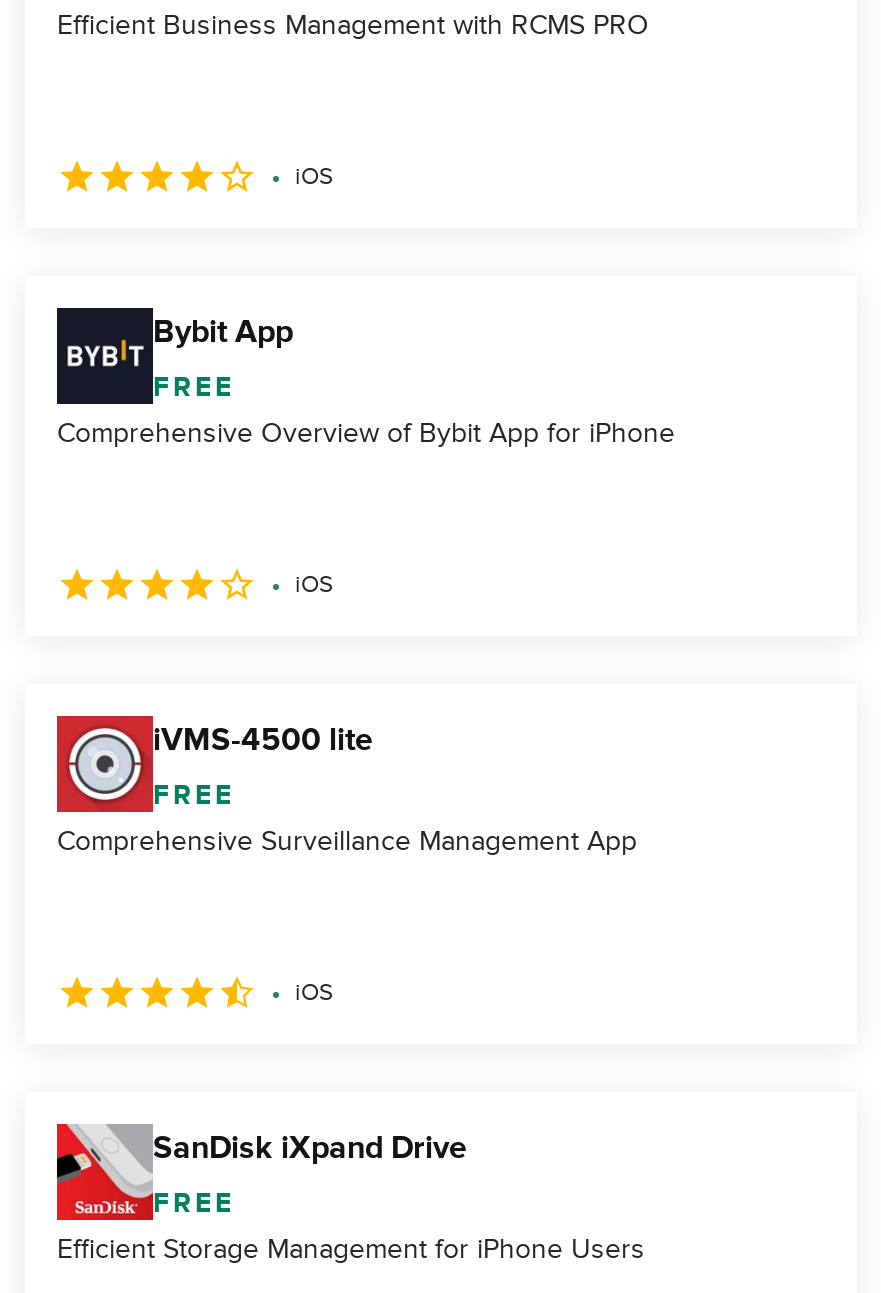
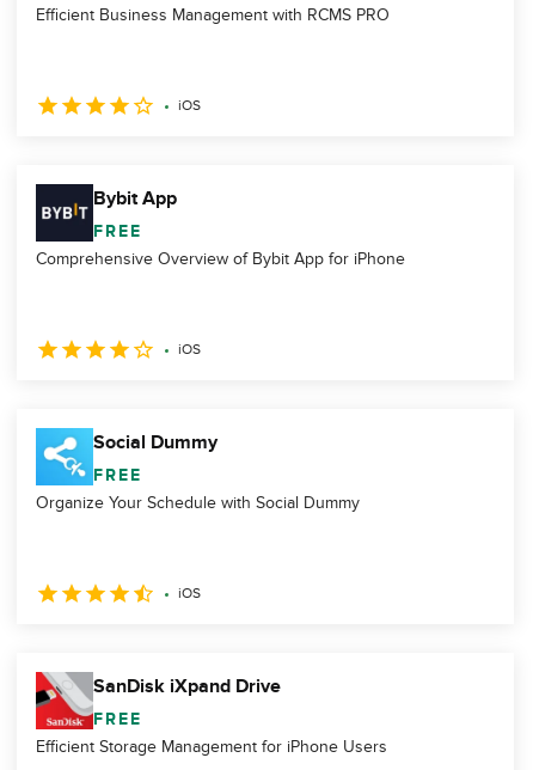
[55,714,373,810] [image] | iVMS-4500 lite -> [35,427,218,484] [image] | Social Dummy
[57,824,637,858] Comprehensive Surveillance Management App -> [36,493,360,513] Organize Your Schedule with Social Dummy

